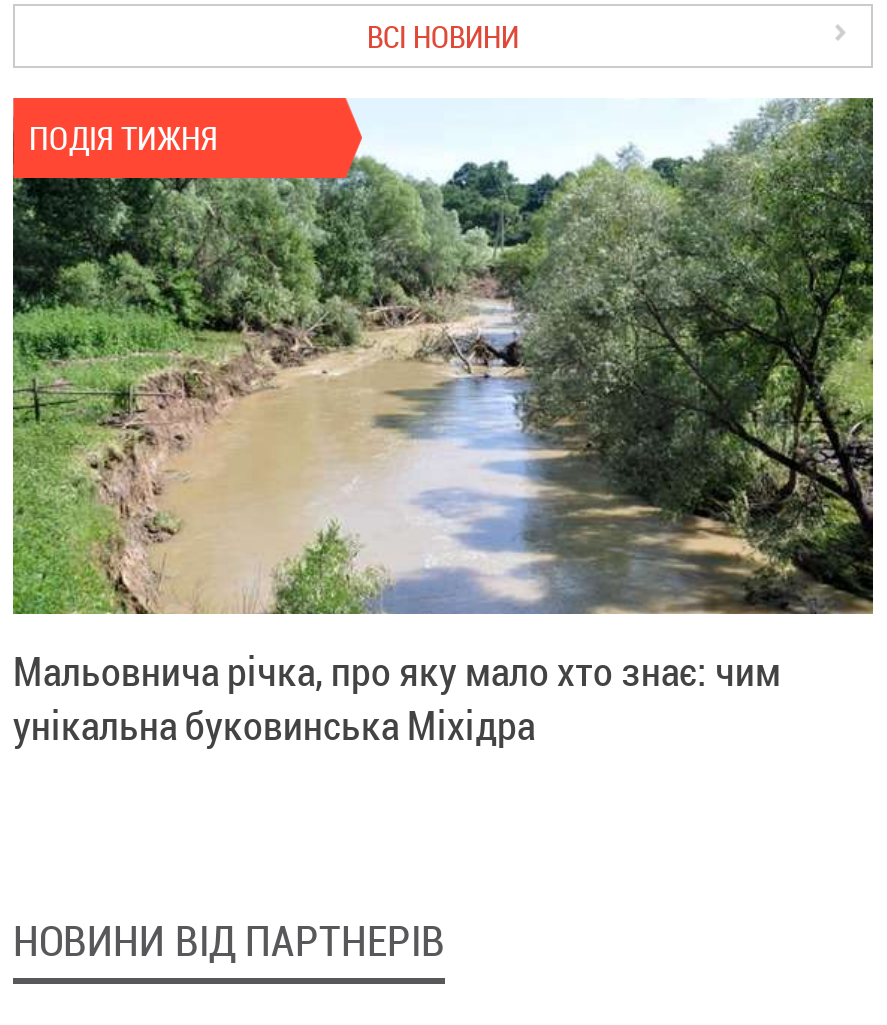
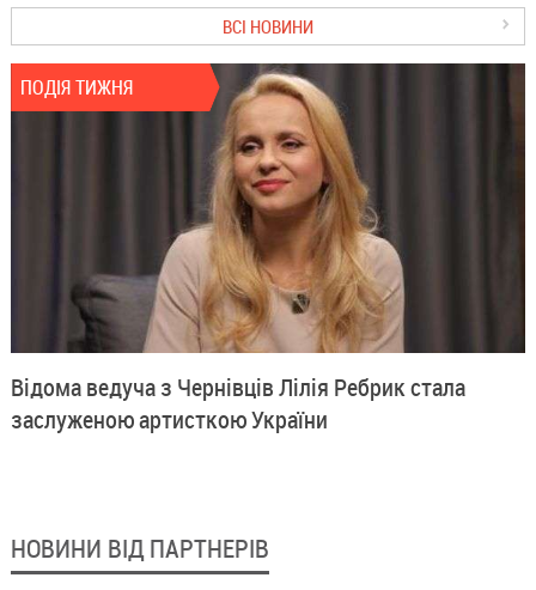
[11,98,875,752] [image] | Мальовнича річка, про яку мало хто знає: чим | унікальна буковинська Міхідра -> [10,62,526,436] [image] | Відома ведуча з Чернівців Лілія Ребрик стала | заслуженою артисткою України

